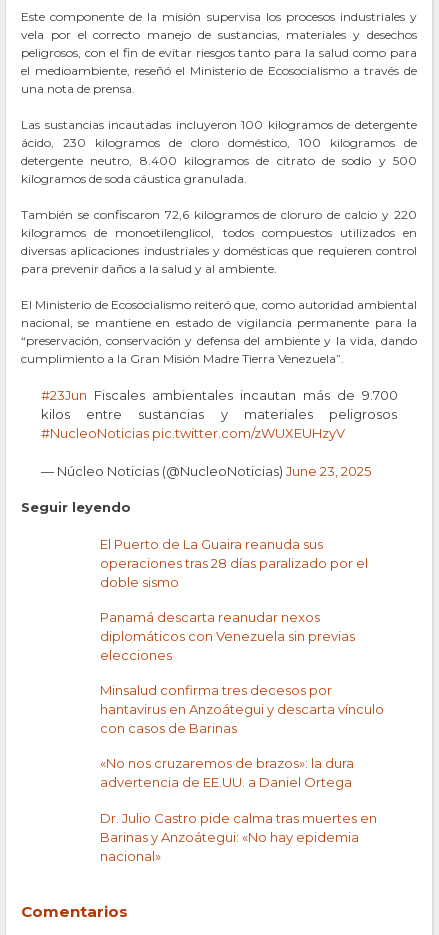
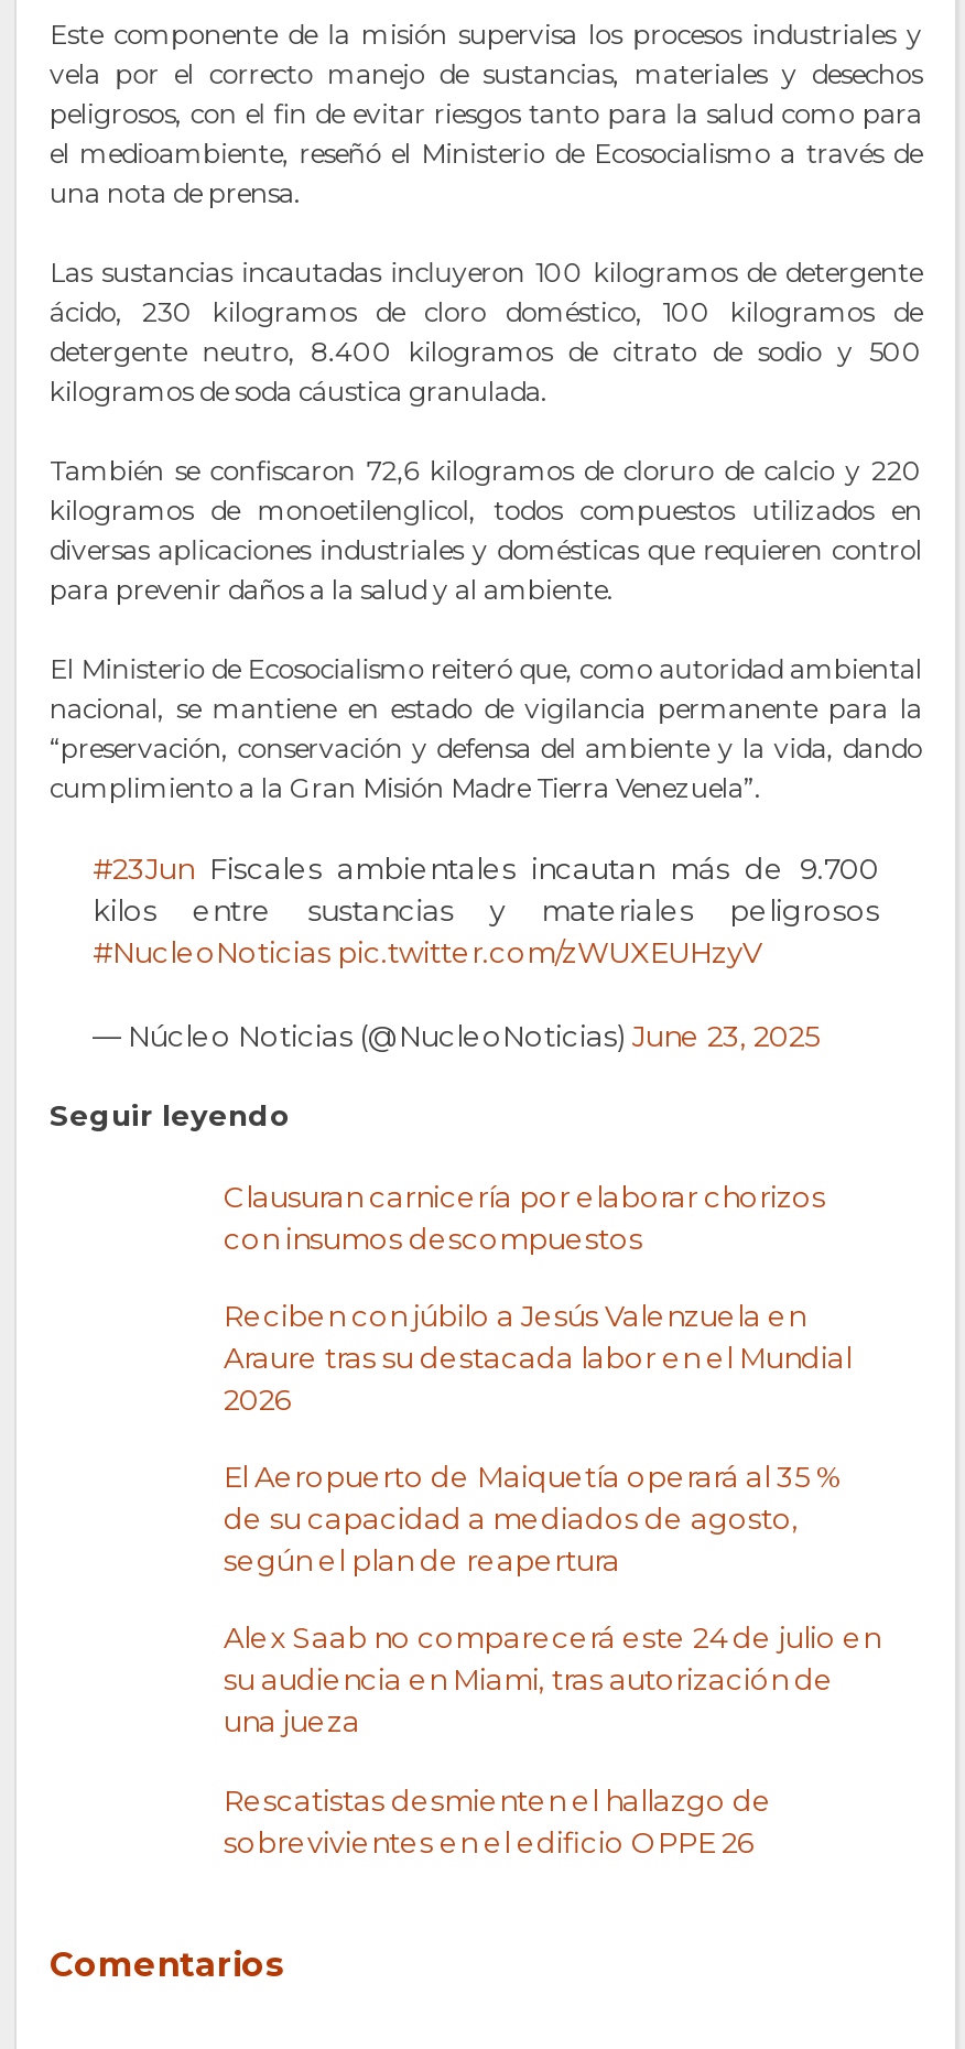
[100,536,368,590] El Puerto de La Guaira reanuda sus | operaciones tras 28 días paralizado por el | doble sismo -> [224,1178,825,1255] Clausuran carnicería por elaborar chorizos | con insumos descompuestos
[100,609,355,663] Panamá descarta reanudar nexos | diplomáticos con Venezuela sin previas | elecciones -> [224,1298,852,1417] Reciben con júbilo a Jesús Valenzuela en | Araure tras su destacada labor en el Mundial | 2026
[100,682,384,736] Minsalud confirma tres decesos por | hantavirus en Anzoátegui y descarta vínculo | con casos de Barinas -> [224,1459,843,1578] El Aeropuerto de Maiquetía operará al 35 % | de su capacidad a mediados de agosto, | según el plan de reapertura
[100,755,354,790] «No nos cruzaremos de brazos»: la dura | advertencia de EE.UU. a Daniel Ortega -> [224,1620,880,1739] Alex Saab no comparecerá este 24 de julio en | su audiencia en Miami, tras autorización de | una jueza
[100,810,377,864] Dr. Julio Castro pide calma tras muertes en | Barinas y Anzoátegui: «No hay epidemia | nacional» -> [224,1782,772,1859] Rescatistas desmienten el hallazgo de | sobrevivientes en el edificio OPPE 26

